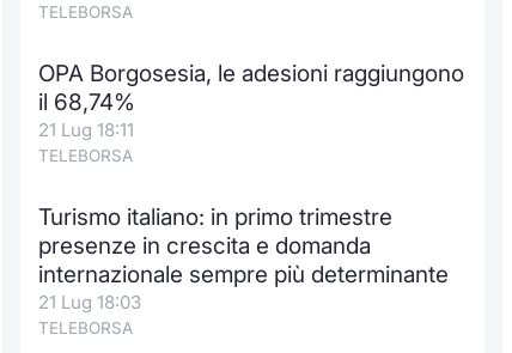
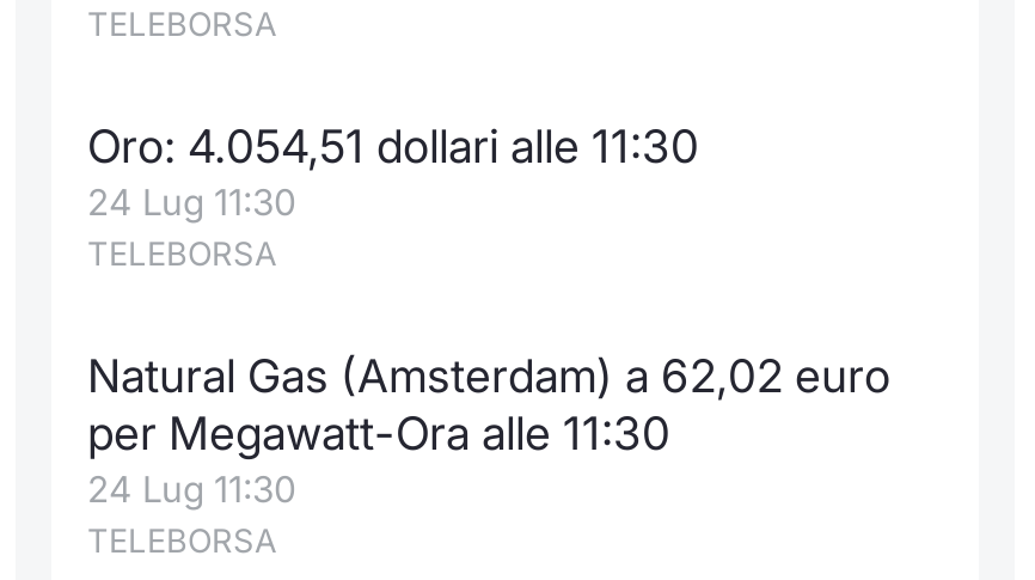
[38,60,464,141] OPA Borgosesia, le adesioni raggiungono | il 68,74% | 21 Lug 18:11 -> [87,120,699,225] Oro: 4.054,51 dollari alle 11:30 | 24 Lug 11:30
[38,203,449,314] Turismo italiano: in primo trimestre | presenze in crescita e domanda | internazionale sempre più determinante | 21 Lug 18:03 -> [87,349,890,512] Natural Gas (Amsterdam) a 62,02 euro | per Megawatt-Ora alle 11:30 | 24 Lug 11:30

